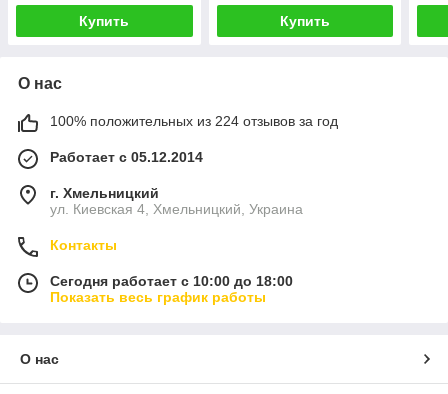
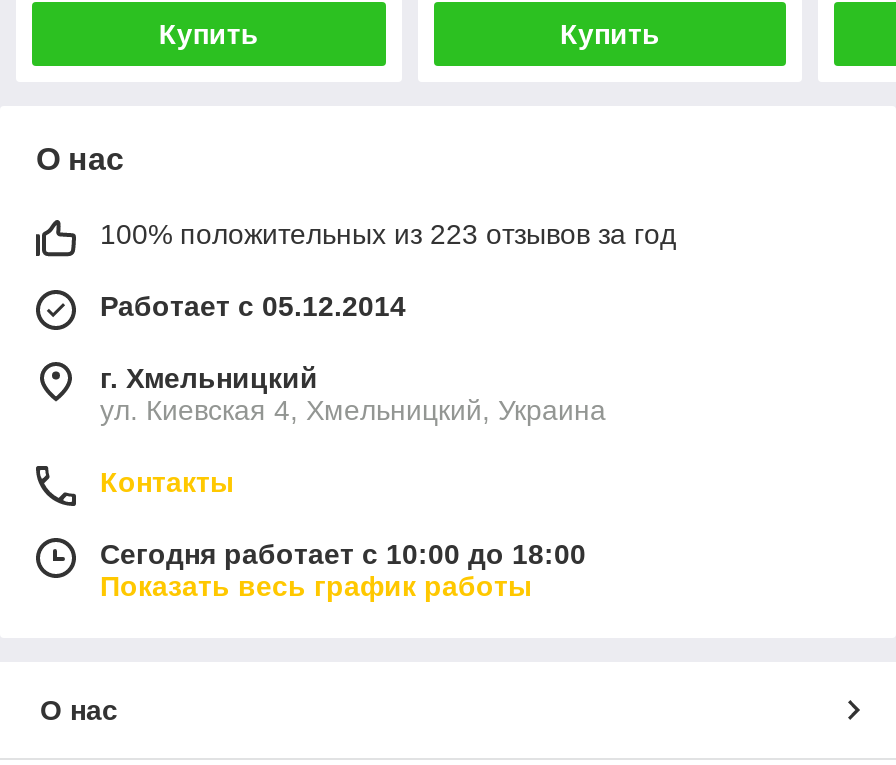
[50,113,338,129] 100% положительных из 224 отзывов за год -> [100,219,676,251] 100% положительных из 223 отзывов за год

